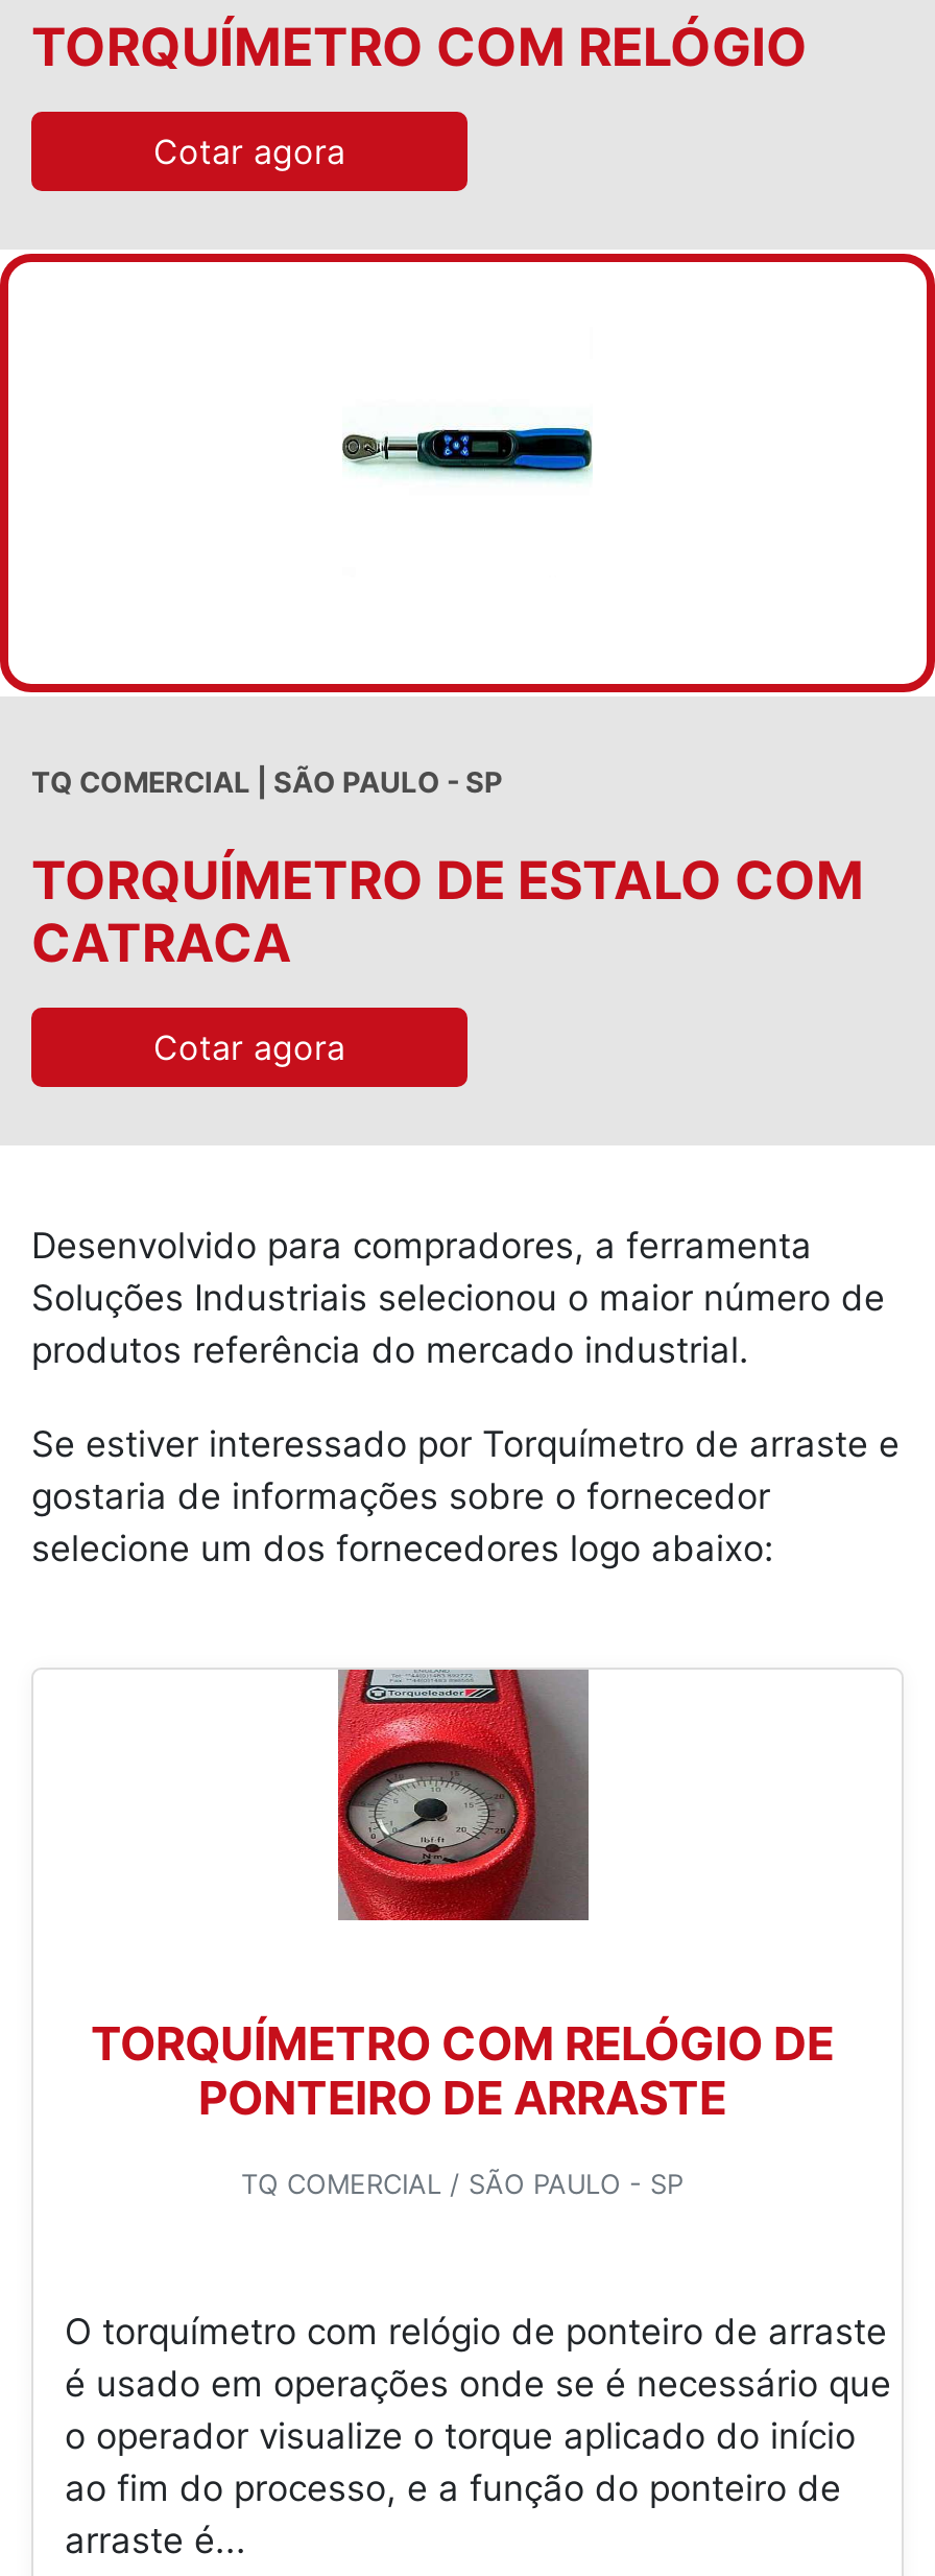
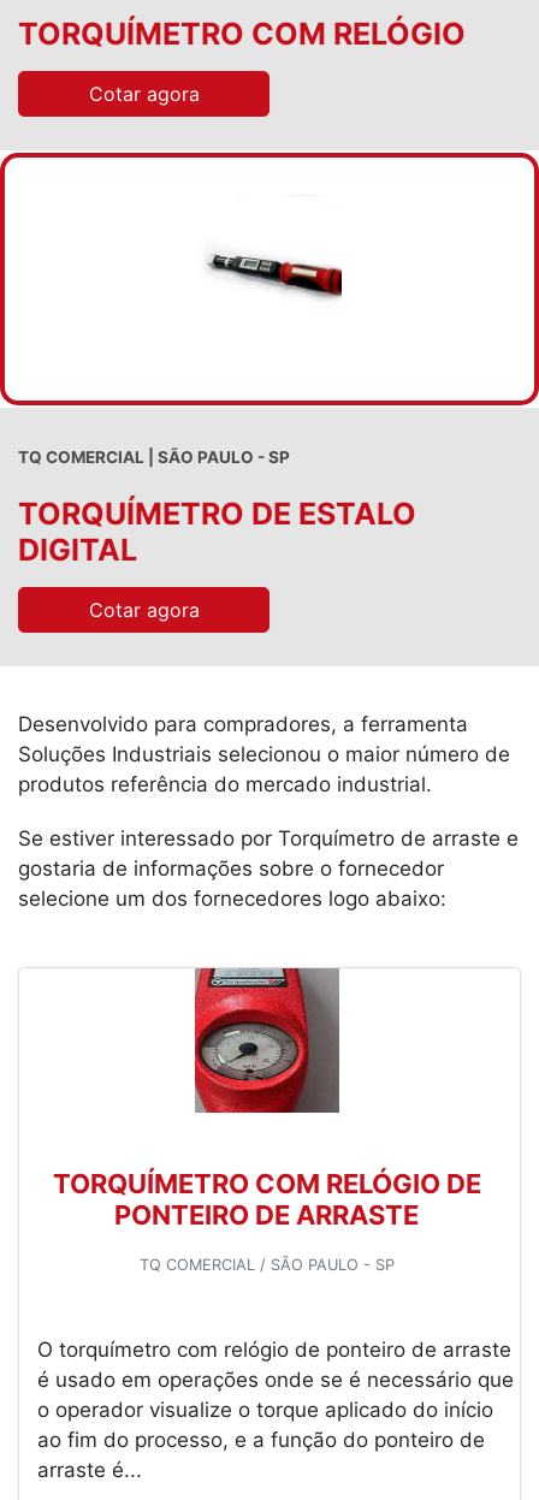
[340,425,595,506] [image] -> [197,253,343,300] [image]
[31,848,864,974] TORQUÍMETRO DE ESTALO COM | CATRACA -> [18,495,416,567] TORQUÍMETRO DE ESTALO | DIGITAL

